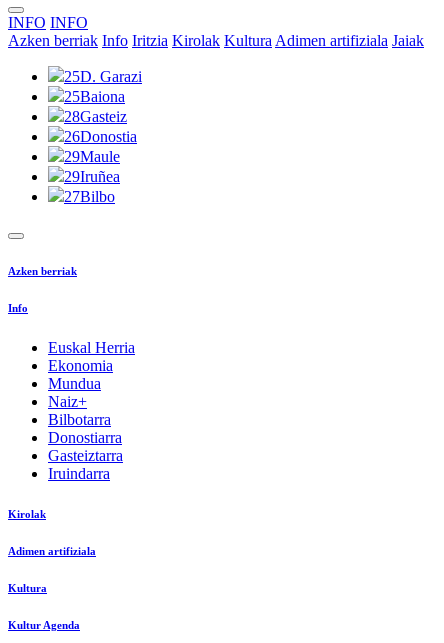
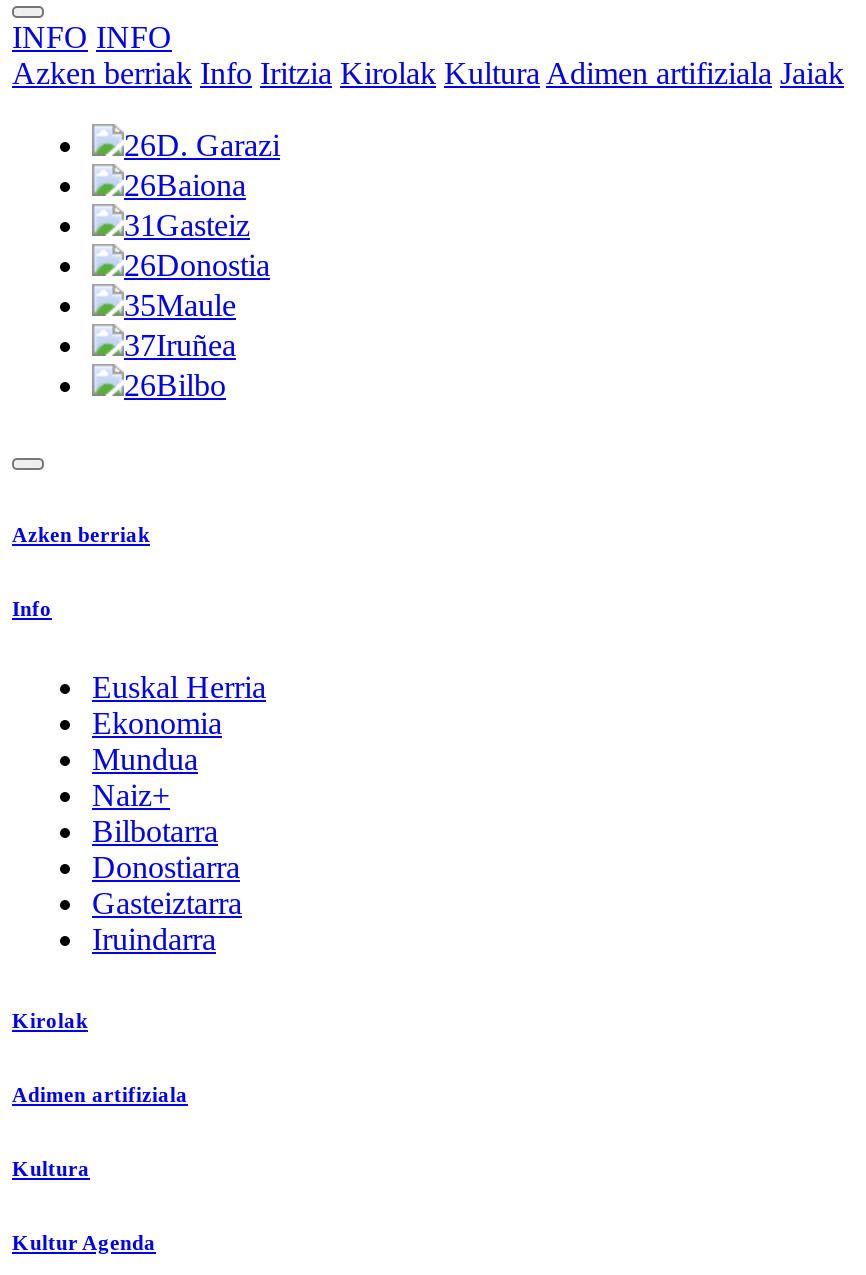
[64,68,142,85] 25D. Garazi -> [124,128,280,162] 26D. Garazi
[64,88,125,105] 25Baiona -> [124,168,246,202] 26Baiona
[64,108,127,125] 28 Gasteiz -> [124,208,250,242] 31 Gasteiz
[64,148,120,165] 29Maule -> [124,288,236,322] 35Maule
[64,168,120,185] 29Iruñea -> [124,328,236,362] 37Iruñea
[64,188,115,205] 27Bilbo -> [124,368,226,402] 26Bilbo

